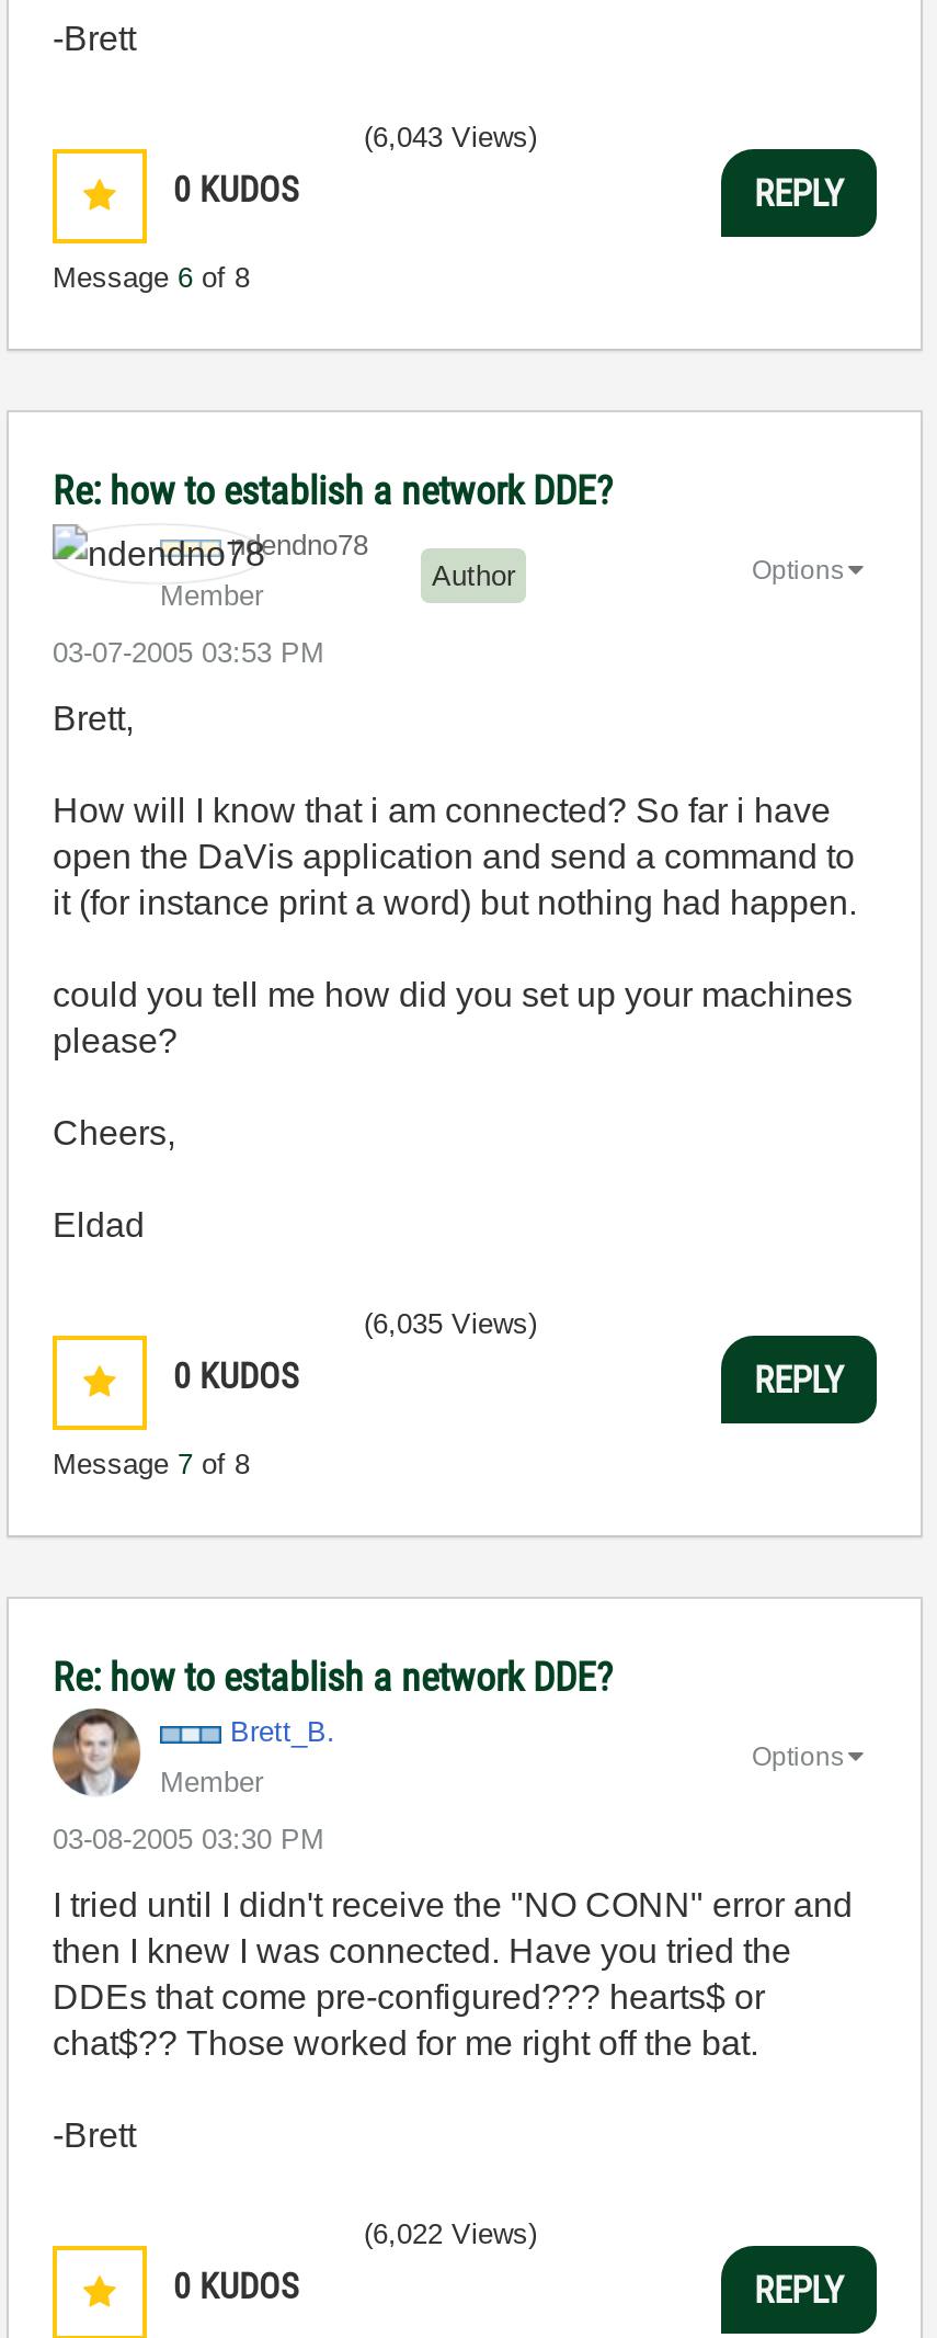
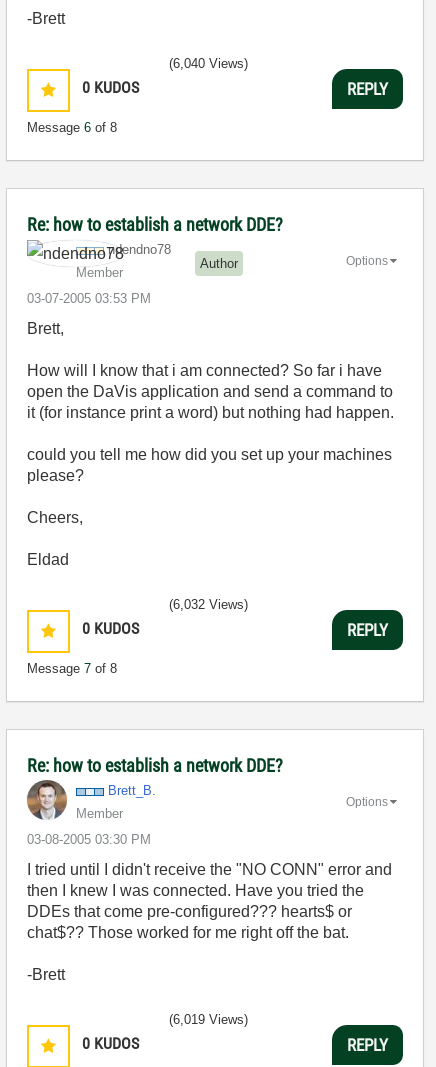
[364,121,537,154] (6,043 Views) -> [169,56,248,71] (6,040 Views)
[364,1307,537,1340] (6,035 Views) -> [169,597,248,612] (6,032 Views)
[364,2217,537,2250] (6,022 Views) -> [169,1012,248,1027] (6,019 Views)

